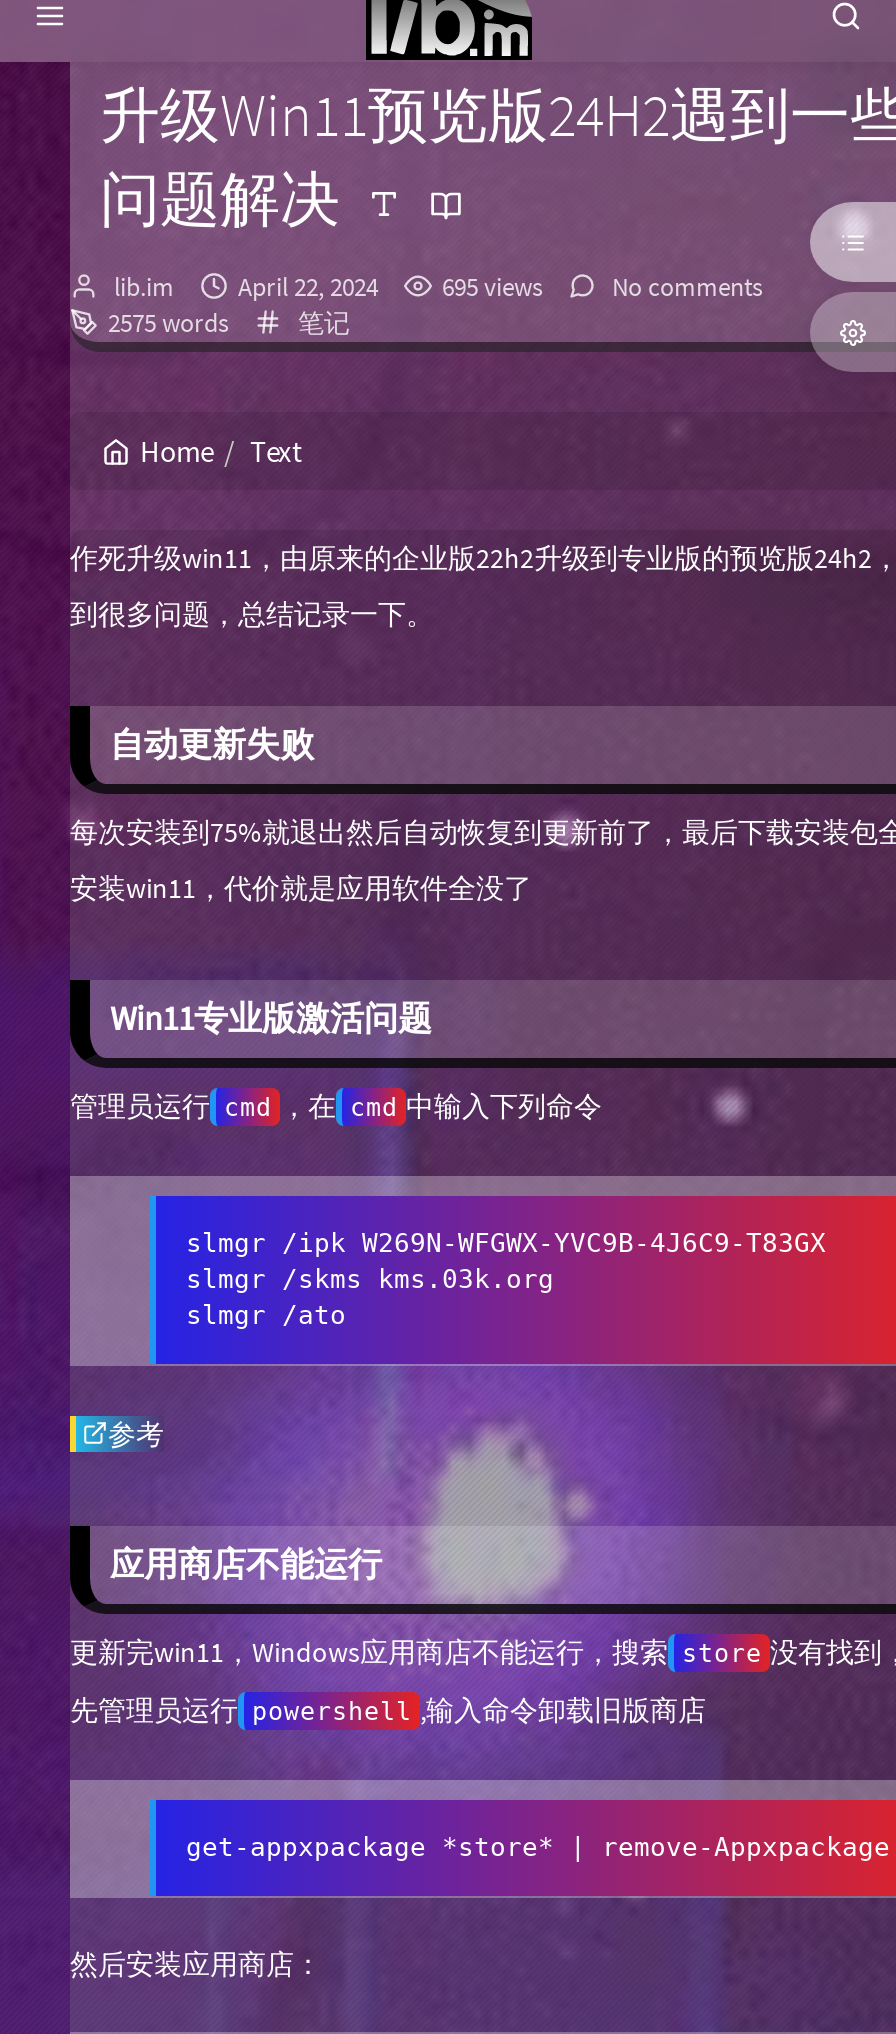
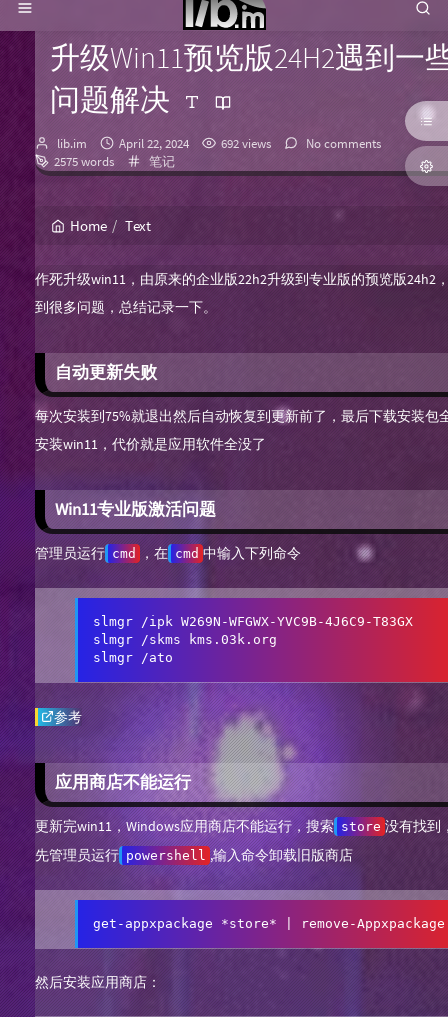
[442,270,542,304] 695 views -> [221,135,271,152] 692 views

